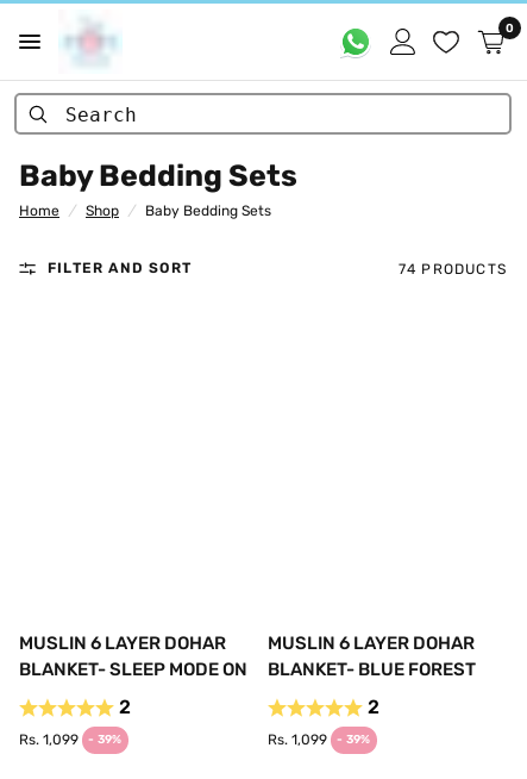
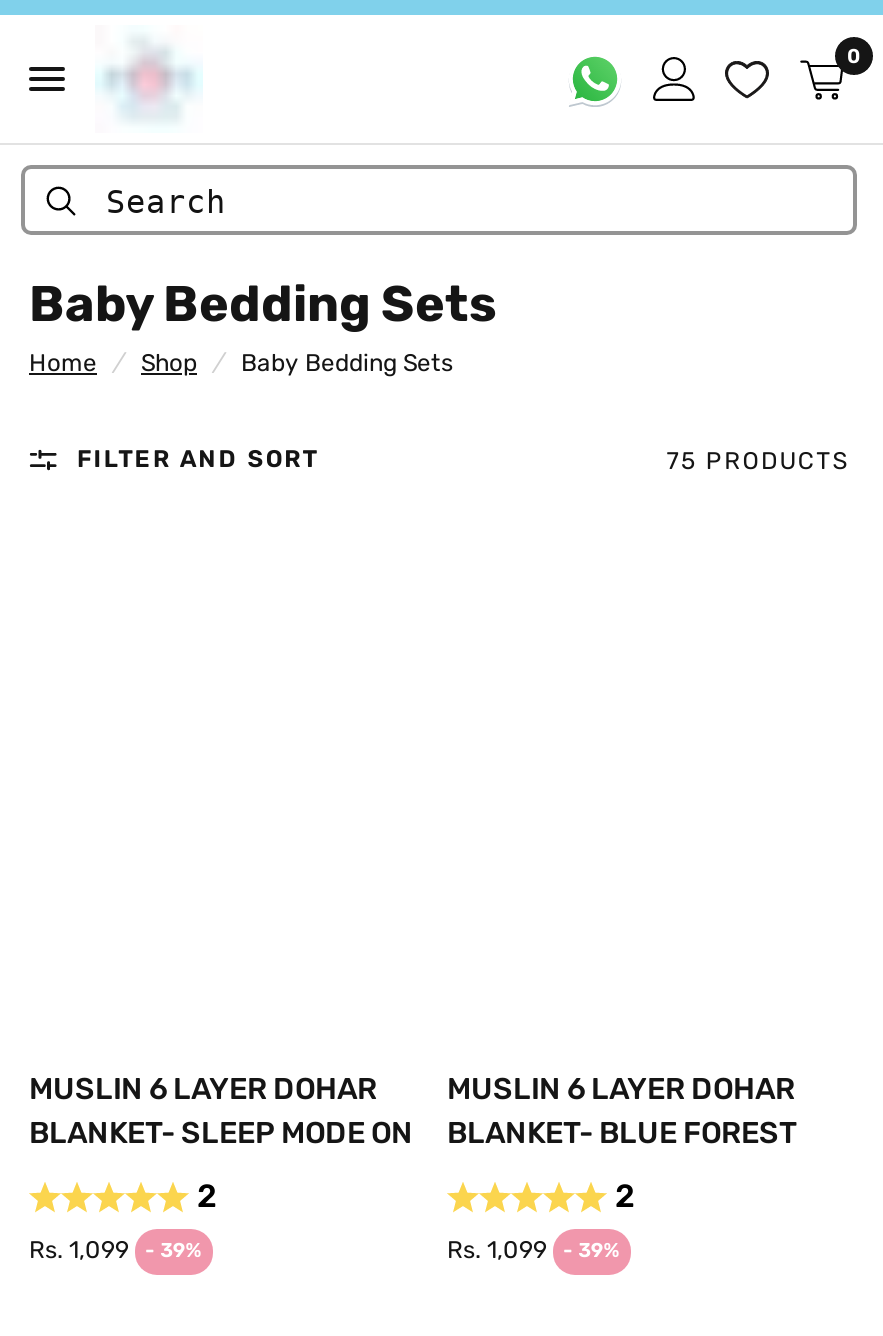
[398,261,507,278] 74 PRODUCTS -> [667,447,849,475] 75 PRODUCTS

